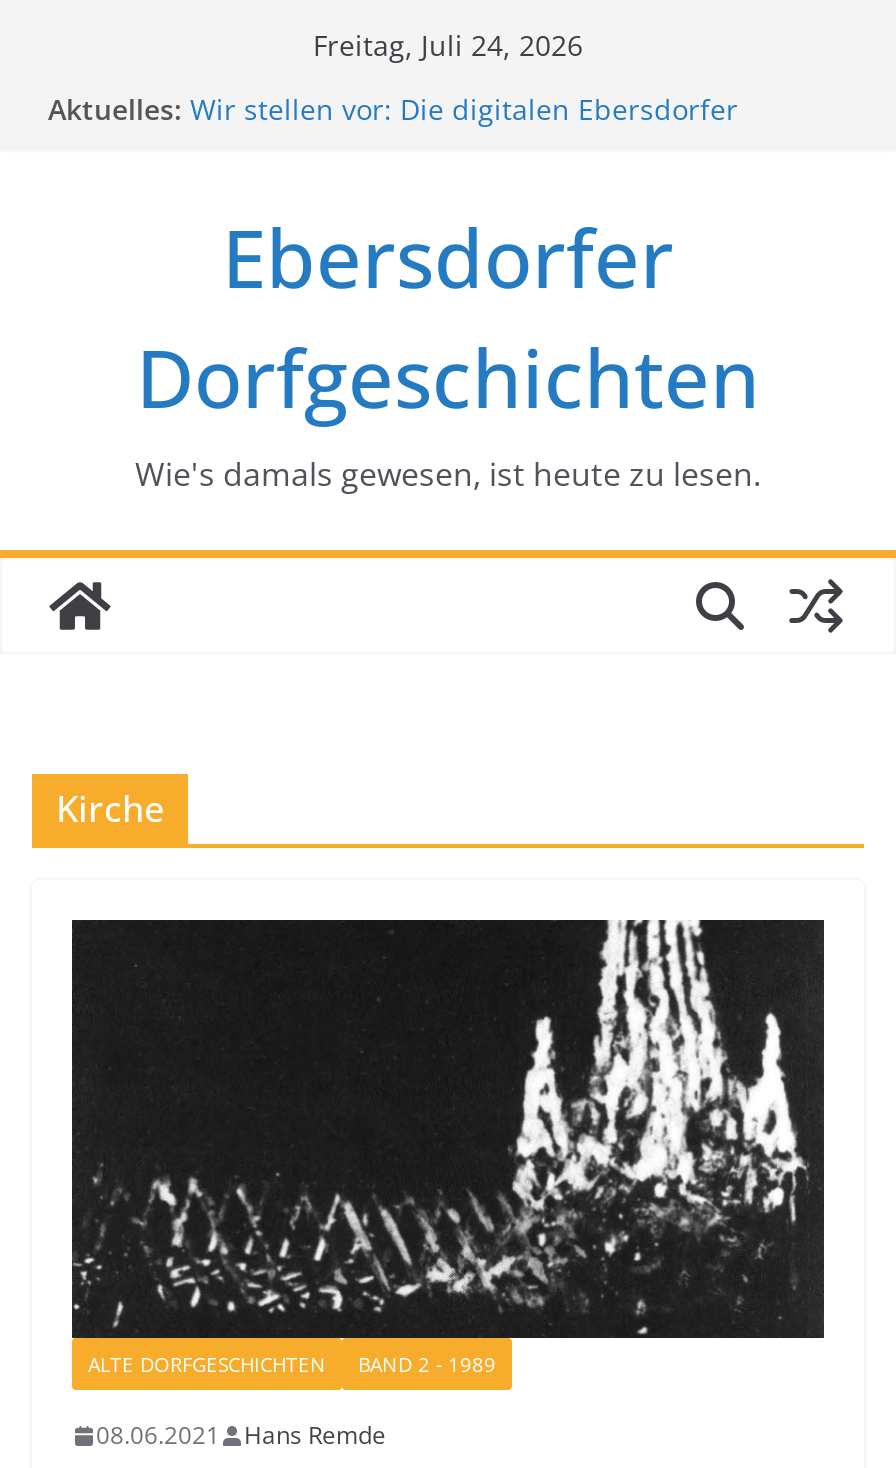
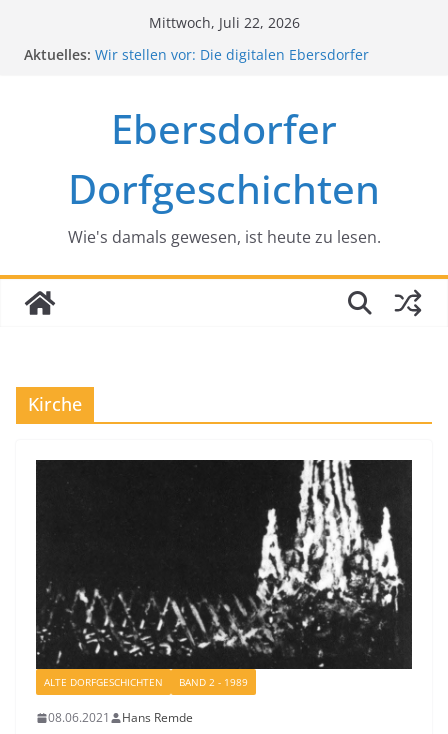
[313,26,583,64] Freitag, Juli 24, 2026 -> [148,13,299,32] Mittwoch, Juli 22, 2026

